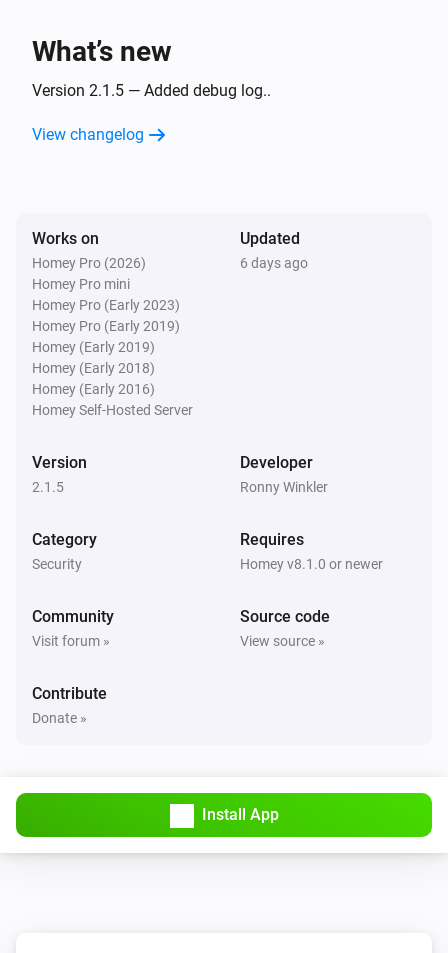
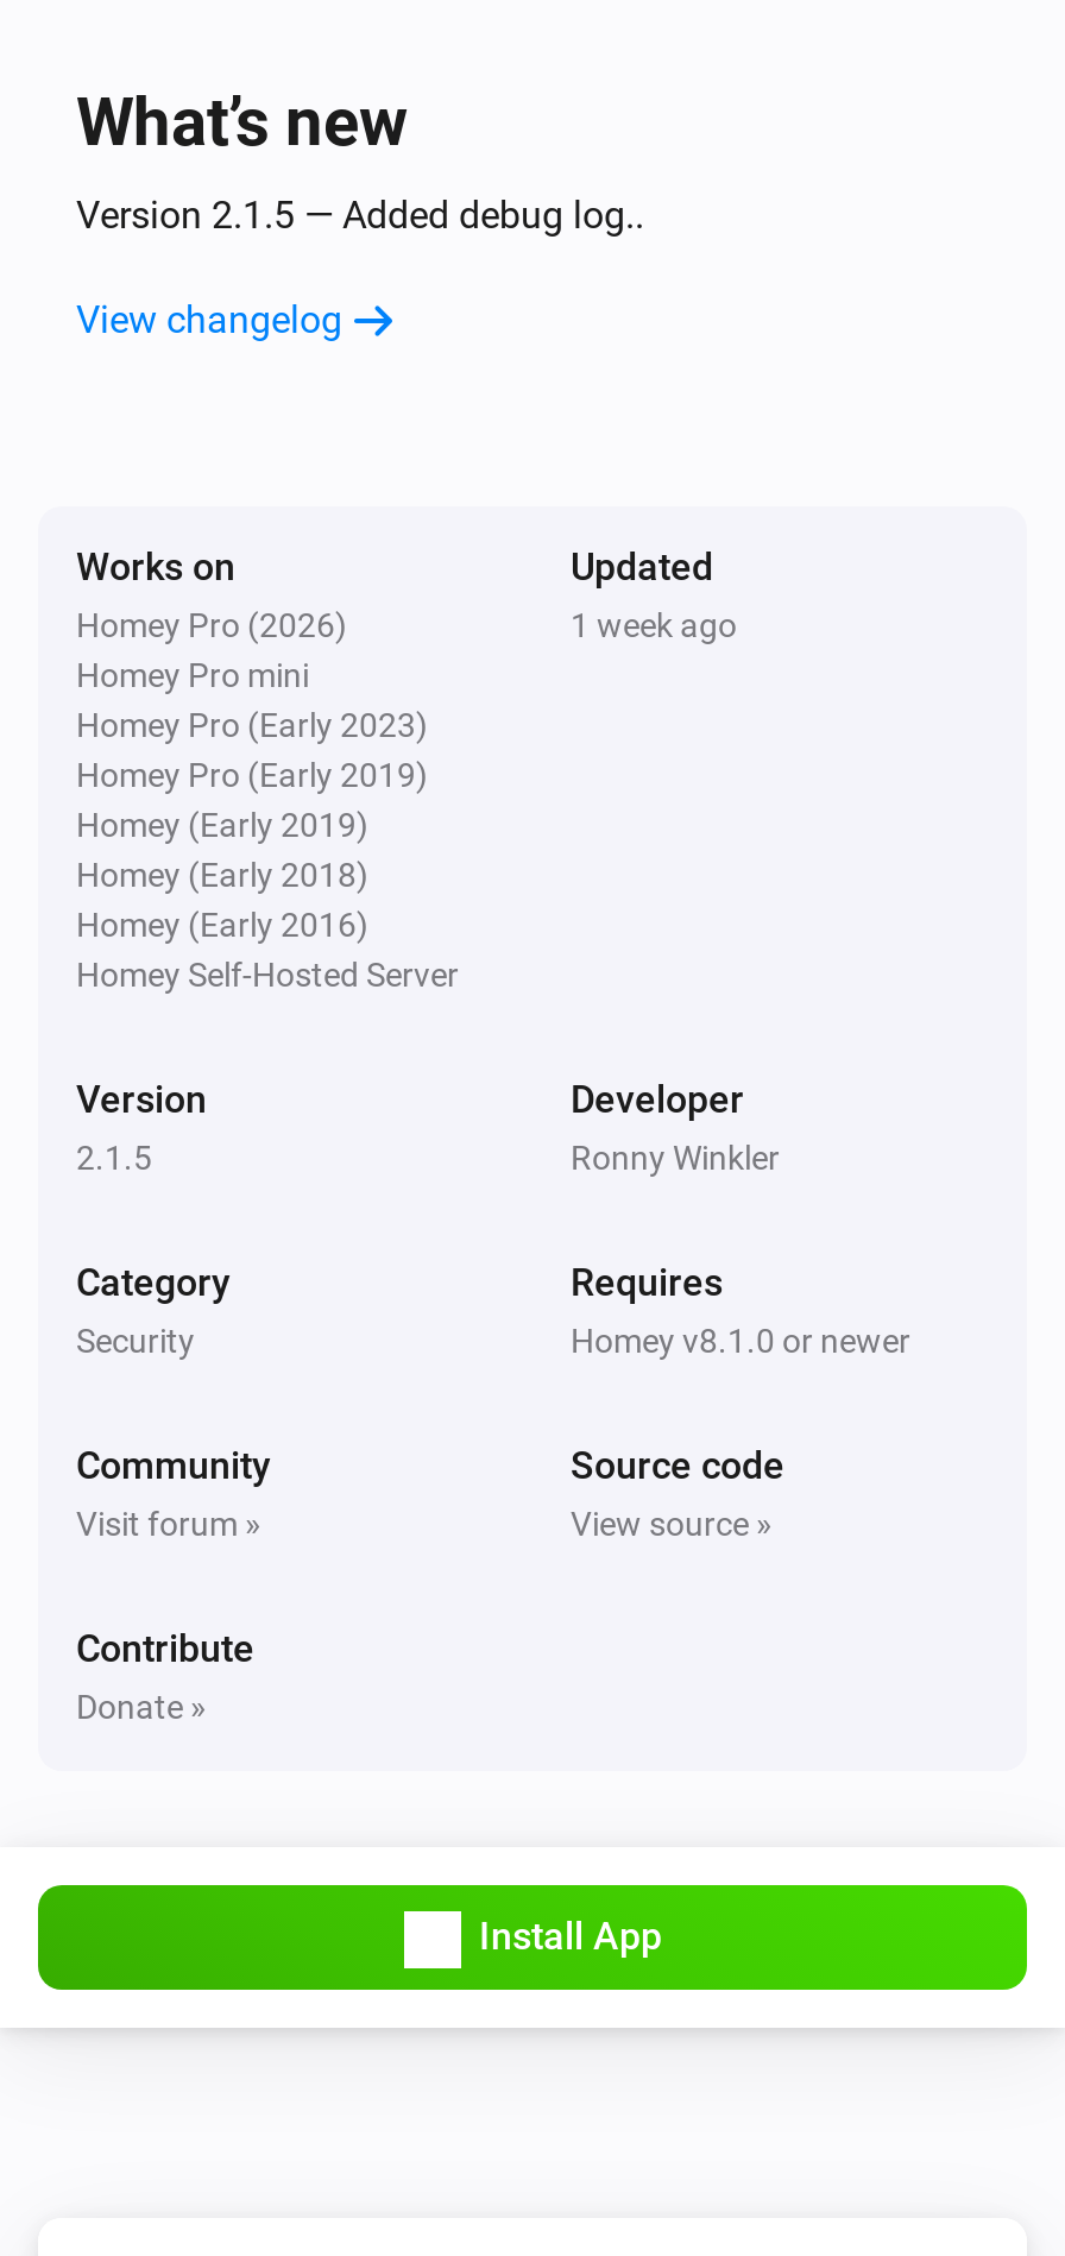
[240,255,308,271] 6 days ago -> [571,605,737,643] 1 week ago

